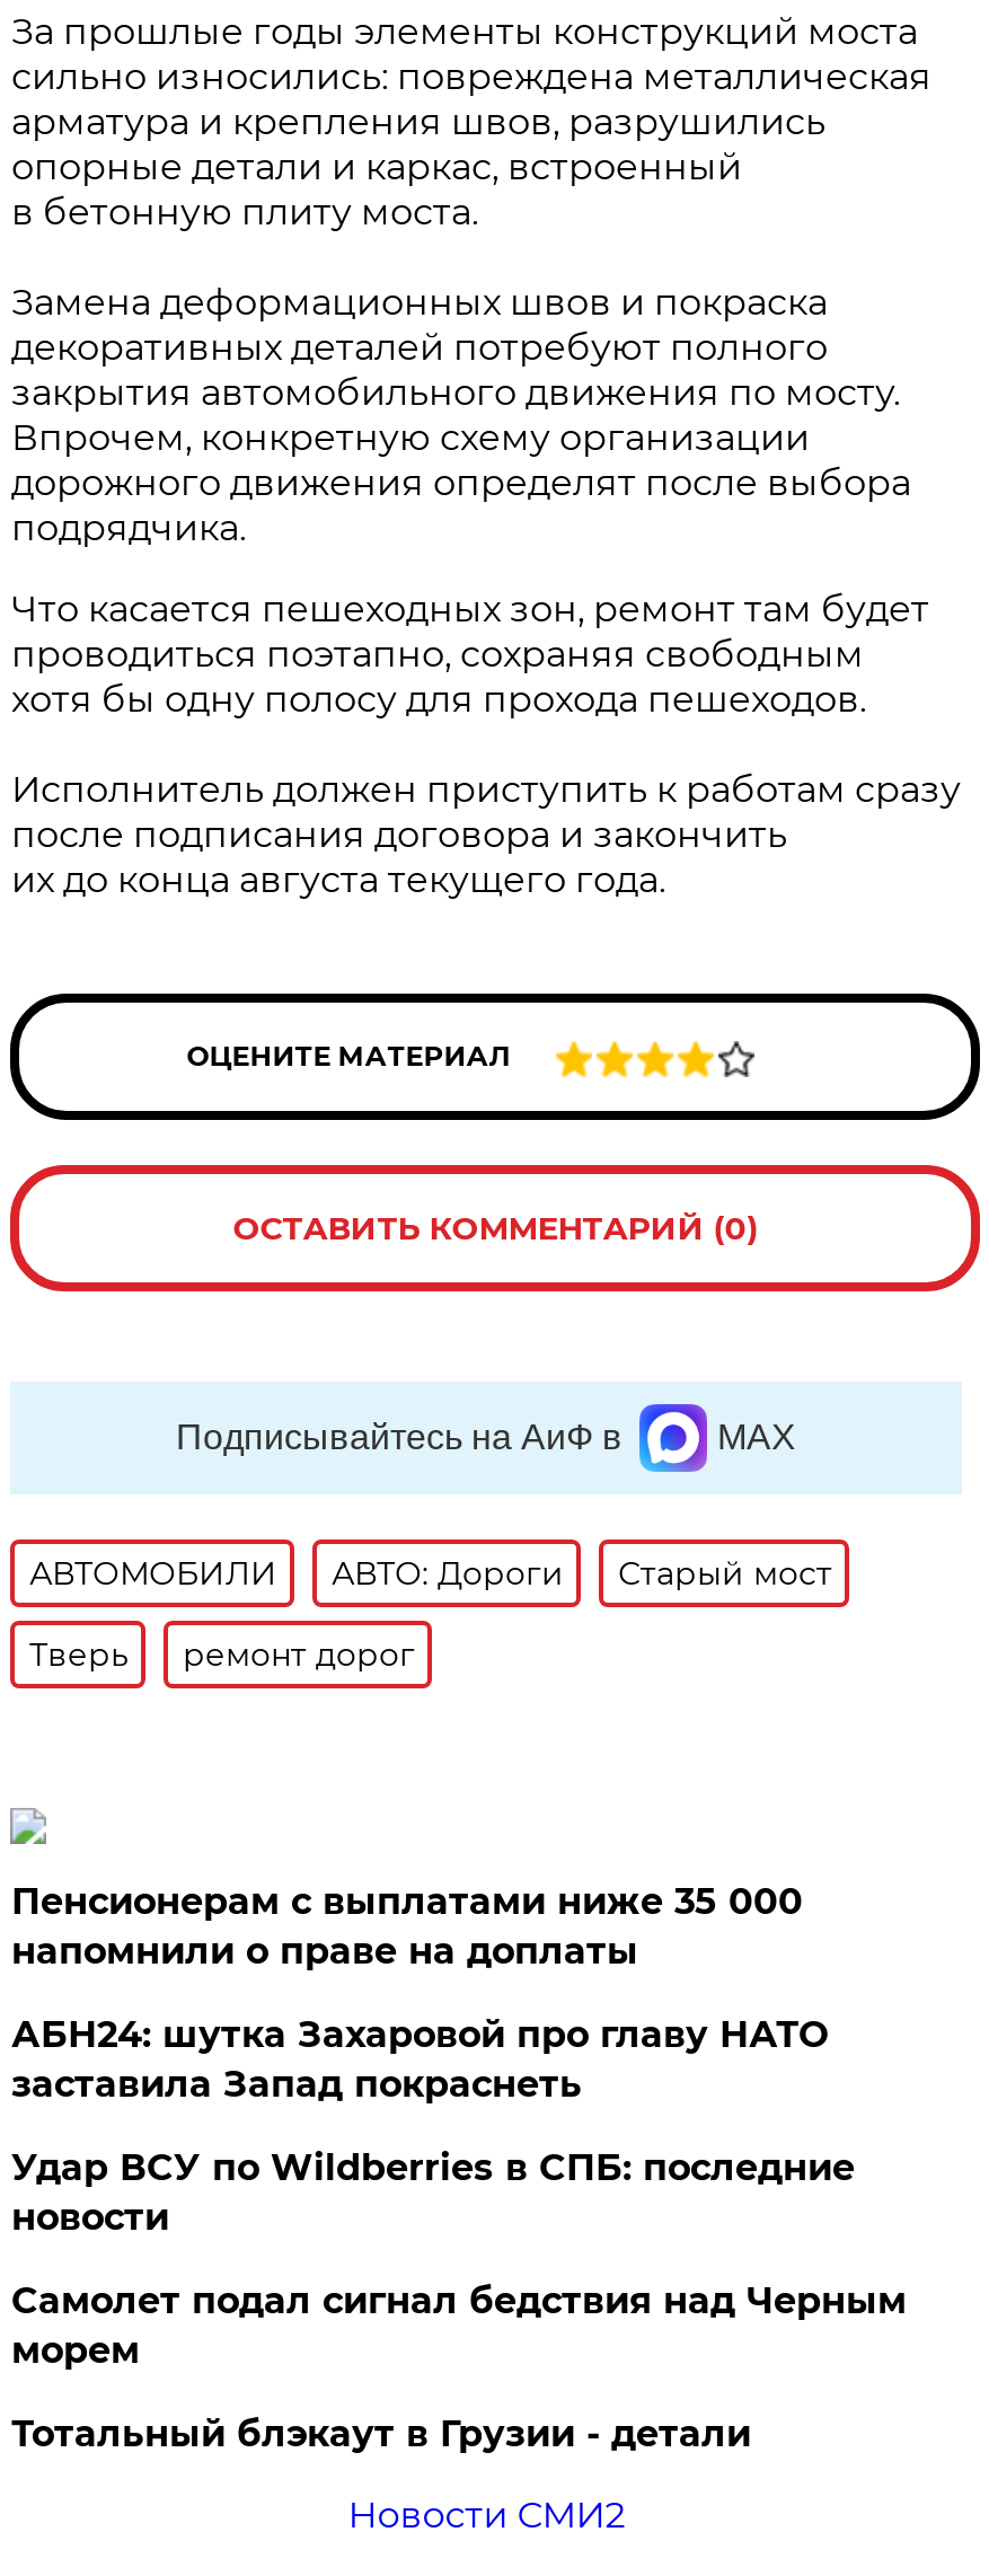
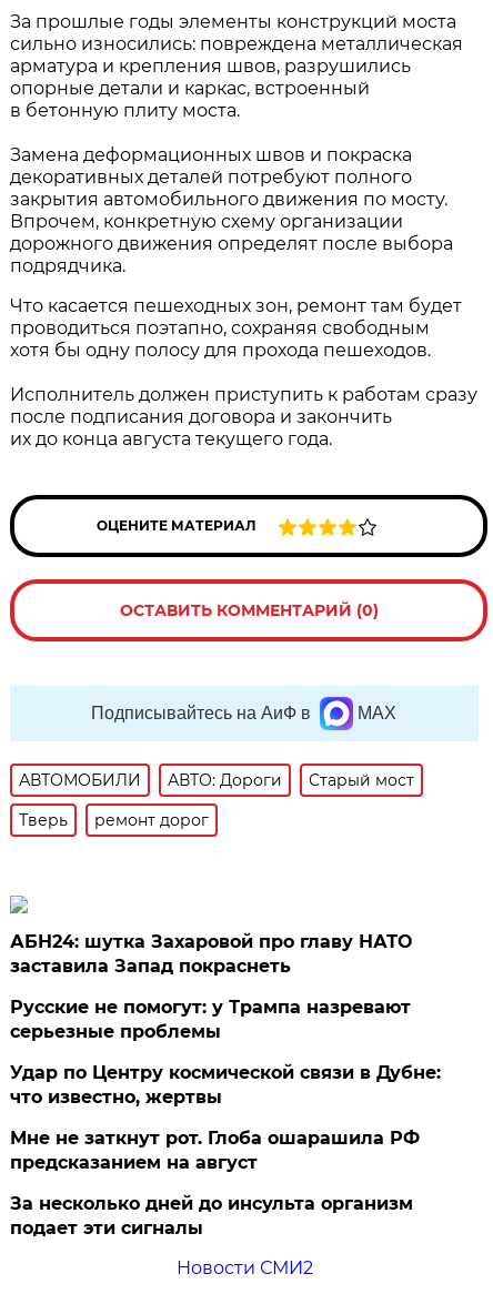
[11,1880,803,1973] Пенсионерам с выплатами ниже 35 000 | напомнили о праве на доплаты -> none
moved [11,2013,828,2106] -> [10,931,412,977]: АБН24: шутка Захаровой про главу НАТО | заставила Запад покраснеть
[11,2146,906,2455] Удар ВСУ по Wildberries в СПБ: последние | новости | Самолет подал сигнал бедствия над Черным | морем | Тотальный блэкаут в Грузии - детали -> [10,997,441,1239] Русские не помогут: у Трампа назревают | серьезные проблемы | Удар по Центру космической связи в Дубне: | что известно, жертвы | Мне не заткнут рот. Глоба ошарашила РФ | предсказанием на август | За несколько дней до инсульта организм | подает эти сигналы

